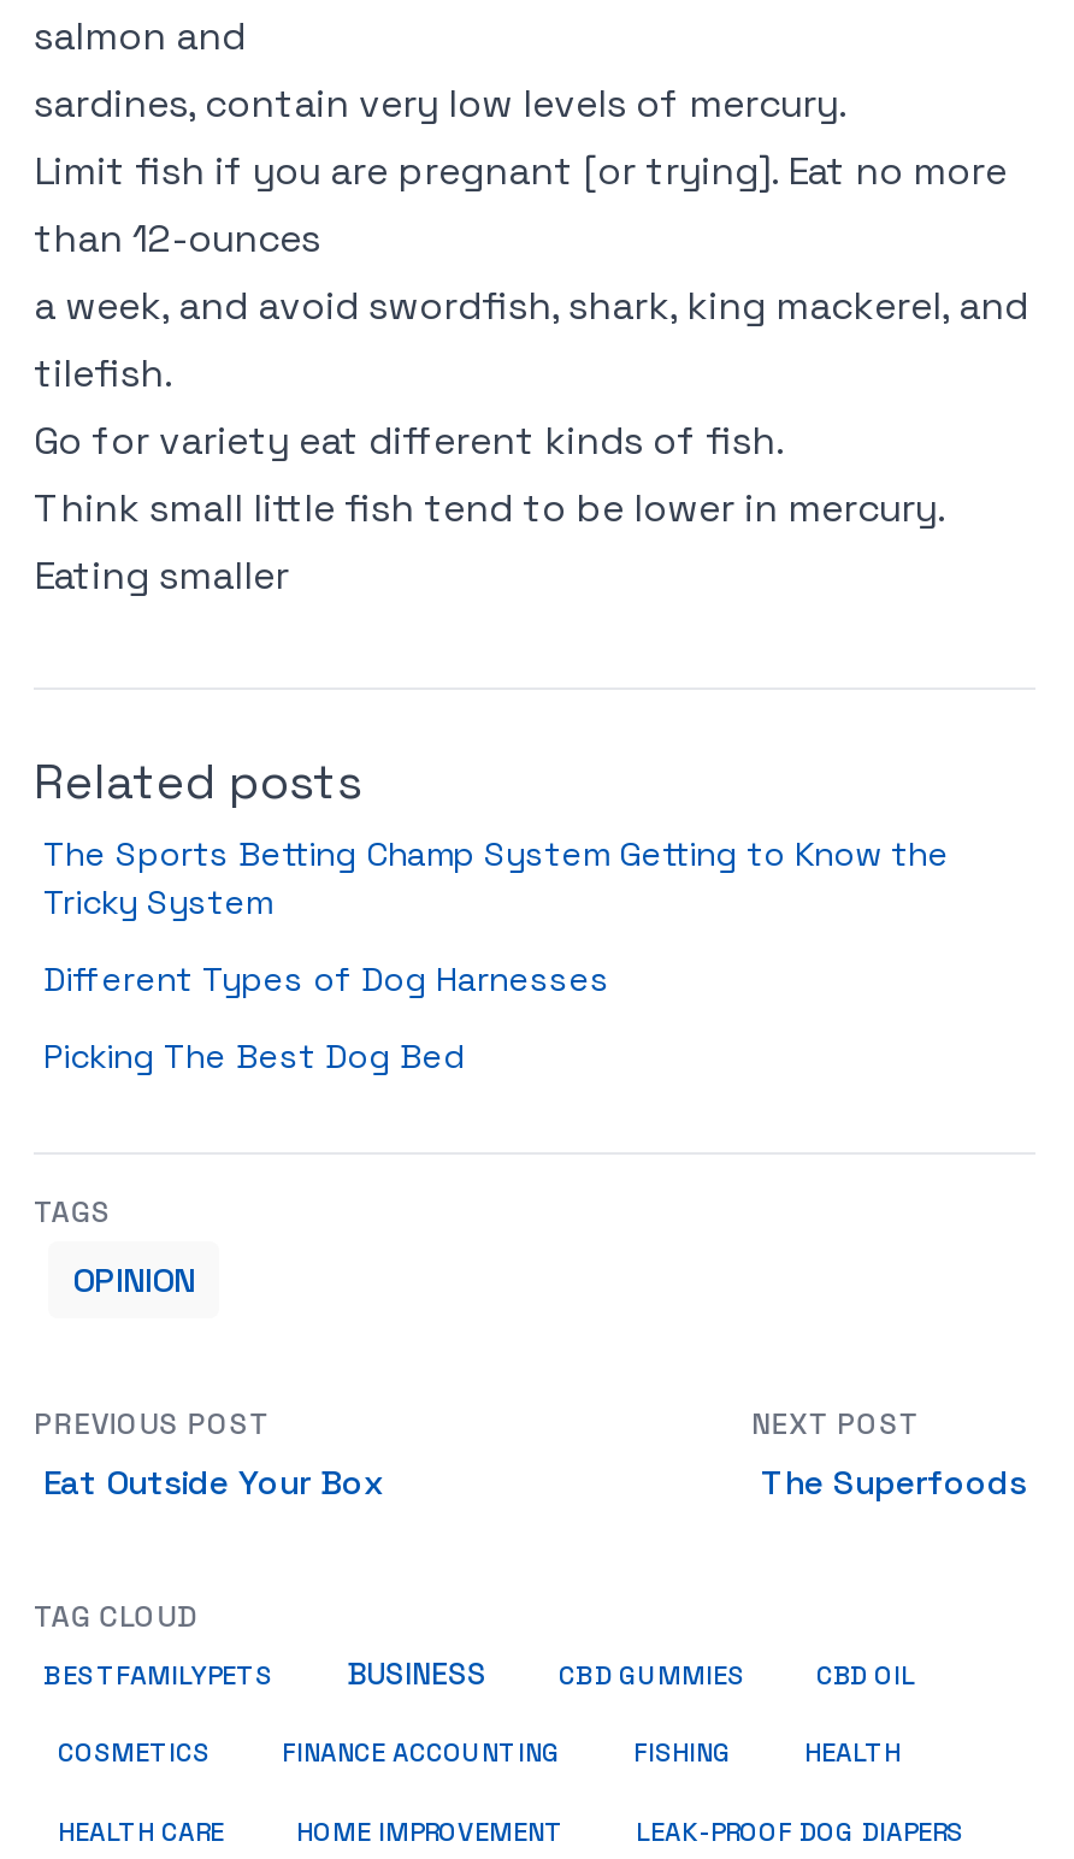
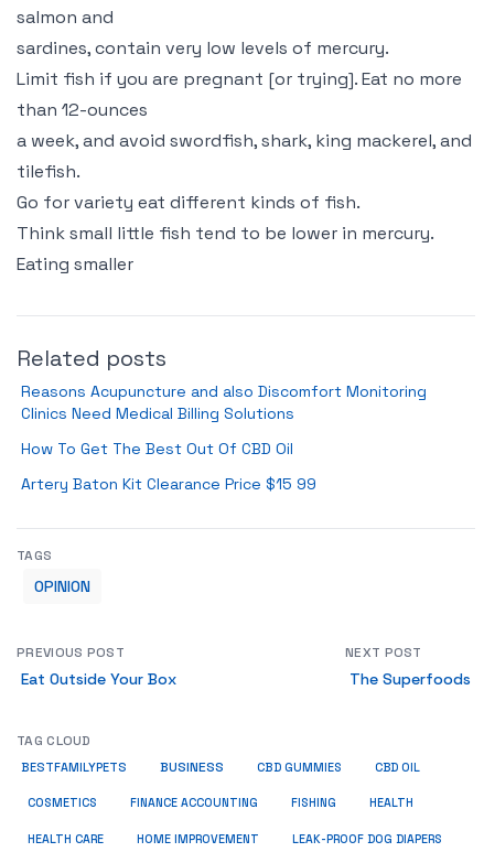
[43,832,949,923] The Sports Betting Champ System Getting to Know the | Tricky System -> [21,381,427,423] Reasons Acupuncture and also Discomfort Monitoring | Clinics Need Medical Billing Solutions
[43,957,609,1001] Different Types of Dog Harnesses -> [21,439,293,459] How To Get The Best Out Of CBD Oil
[43,1034,465,1078] Picking The Best Dog Bed -> [21,474,316,494] Artery Baton Kit Clearance Price $15 99

